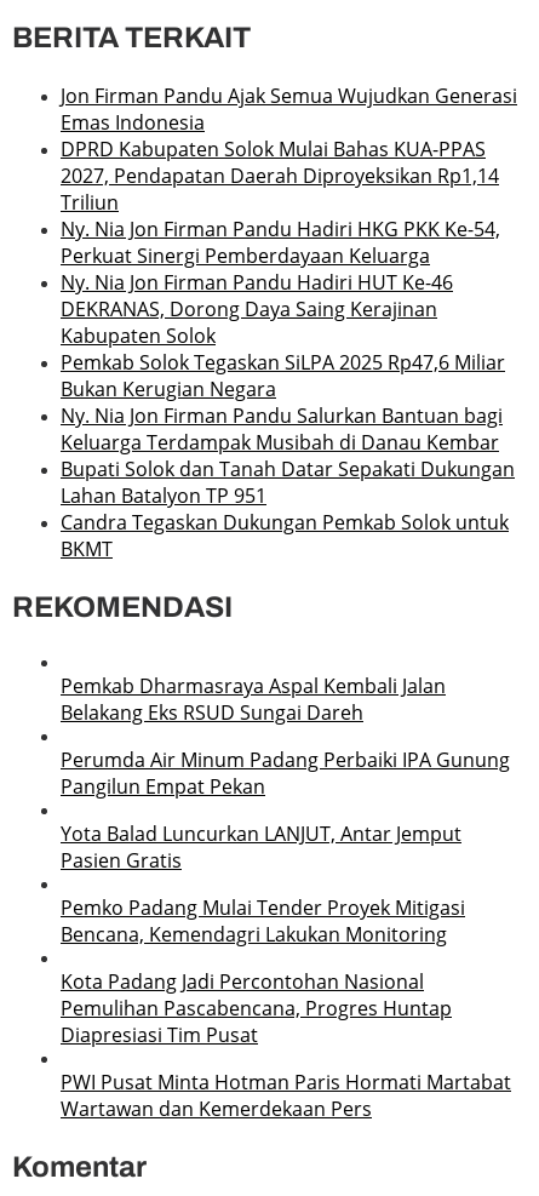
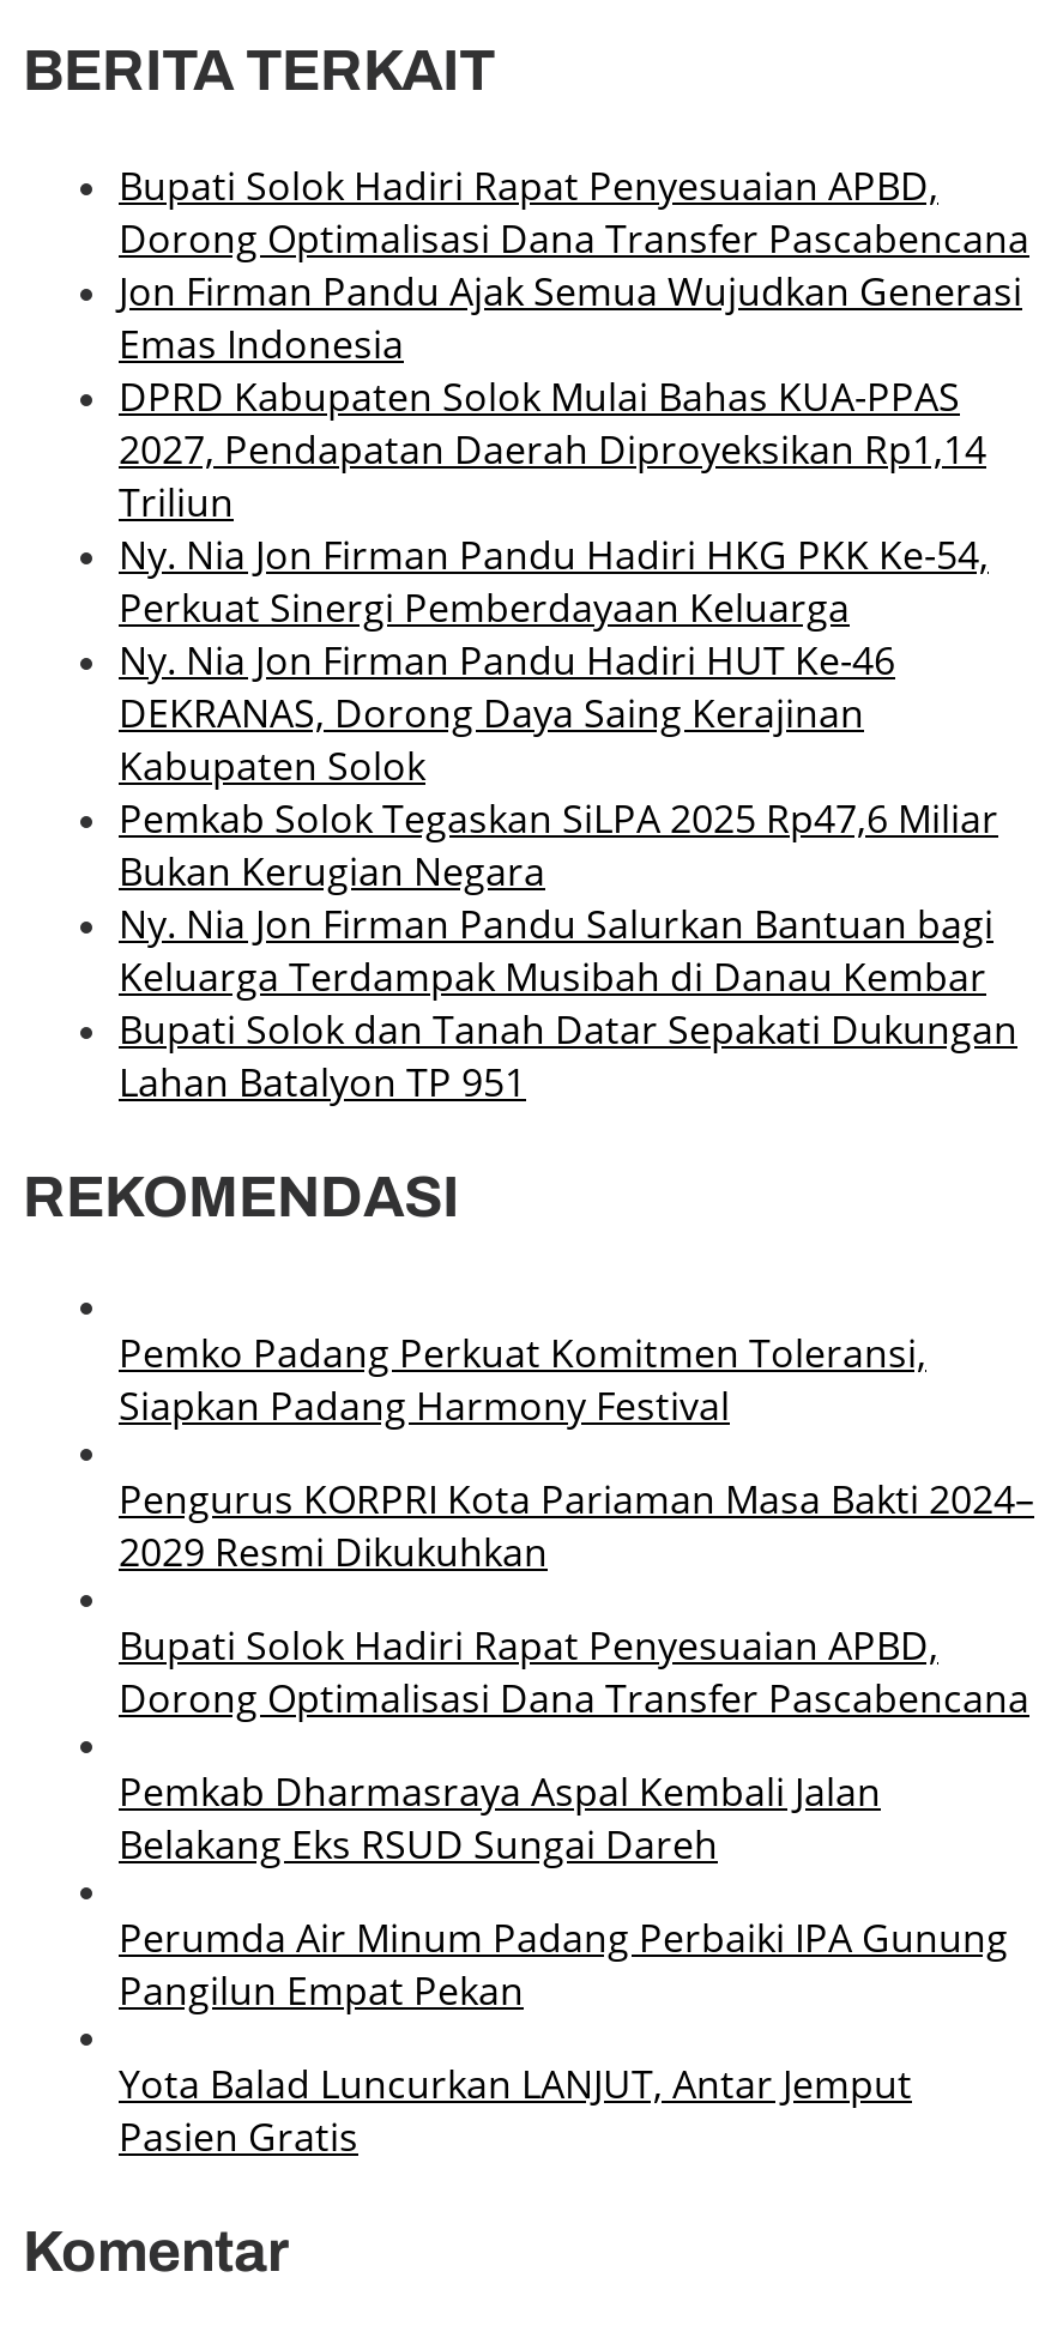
none -> [119,159,1029,264] Bupati Solok Hadiri Rapat Penyesuaian APBD, | Dorong Optimalisasi Dana Transfer Pascabencana
moved [61,82,517,509] -> [119,264,1022,1108]: Jon Firman Pandu Ajak Semua Wujudkan Generasi | Emas Indonesia | DPRD Kabupaten Solok Mulai Bahas KUA-PPAS | ... | Bupati Solok dan Tanah Datar Sepakati Dukungan | Lahan Batalyon TP 951
[61,509,509,562] Candra Tegaskan Dukungan Pemkab Solok untuk | BKMT -> none
none -> [119,1326,1034,1724] Pemko Padang Perkuat Komitmen Toleransi, | Siapkan Padang Harmony Festival | Pengurus KORPRI Kota Pariaman Masa Bakti 2024– | 2029 Resmi Dikukuhkan | Bupati Solok Hadiri Rapat Penyesuaian APBD, | Dorong Optimalisasi Dana Transfer Pascabencana
moved [61,672,510,873] -> [119,1765,1008,2163]: Pemkab Dharmasraya Aspal Kembali Jalan | Belakang Eks RSUD Sungai Dareh | Perumda Air Minum Padang Perbaiki IPA Gunung | Pangilun Empat Pekan | Yota Balad Luncurkan LANJUT, Antar Jemput | Pasien Gratis
[61,894,511,1122] Pemko Padang Mulai Tender Proyek Mitigasi | Bencana, Kemendagri Lakukan Monitoring | Kota Padang Jadi Percontohan Nasional | Pemulihan Pascabencana, Progres Huntap | Diapresiasi Tim Pusat | PWI Pusat Minta Hotman Paris Hormati Martabat | Wartawan dan Kemerdekaan Pers -> none

